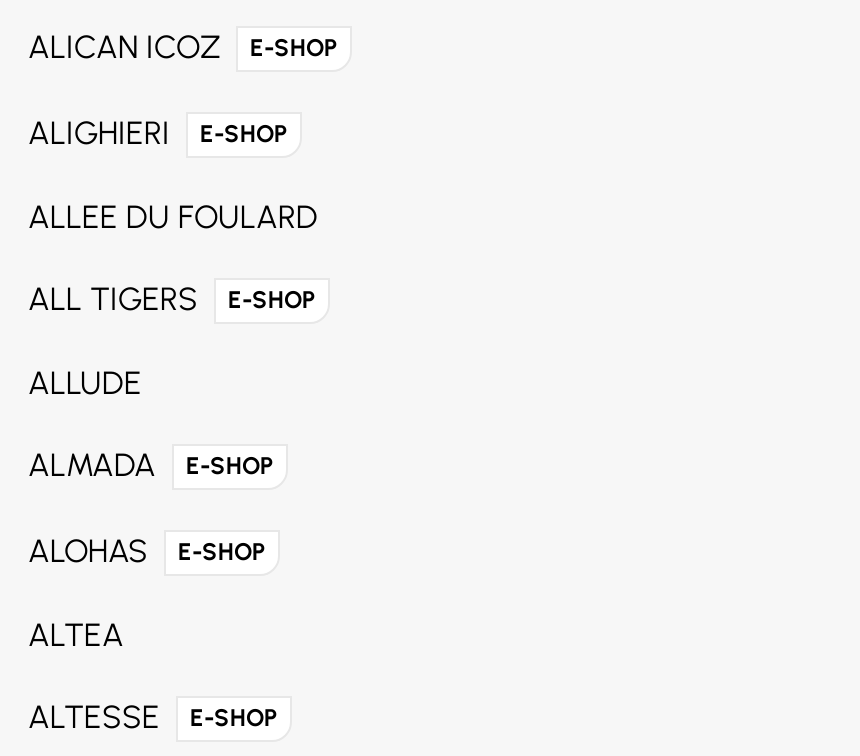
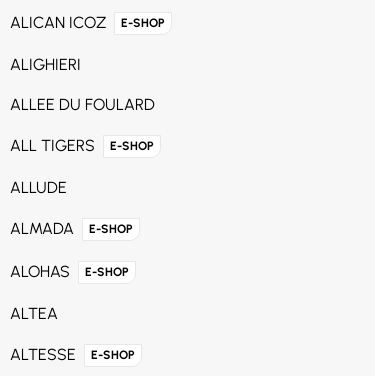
[200,120,288,148] E-SHOP -> none

